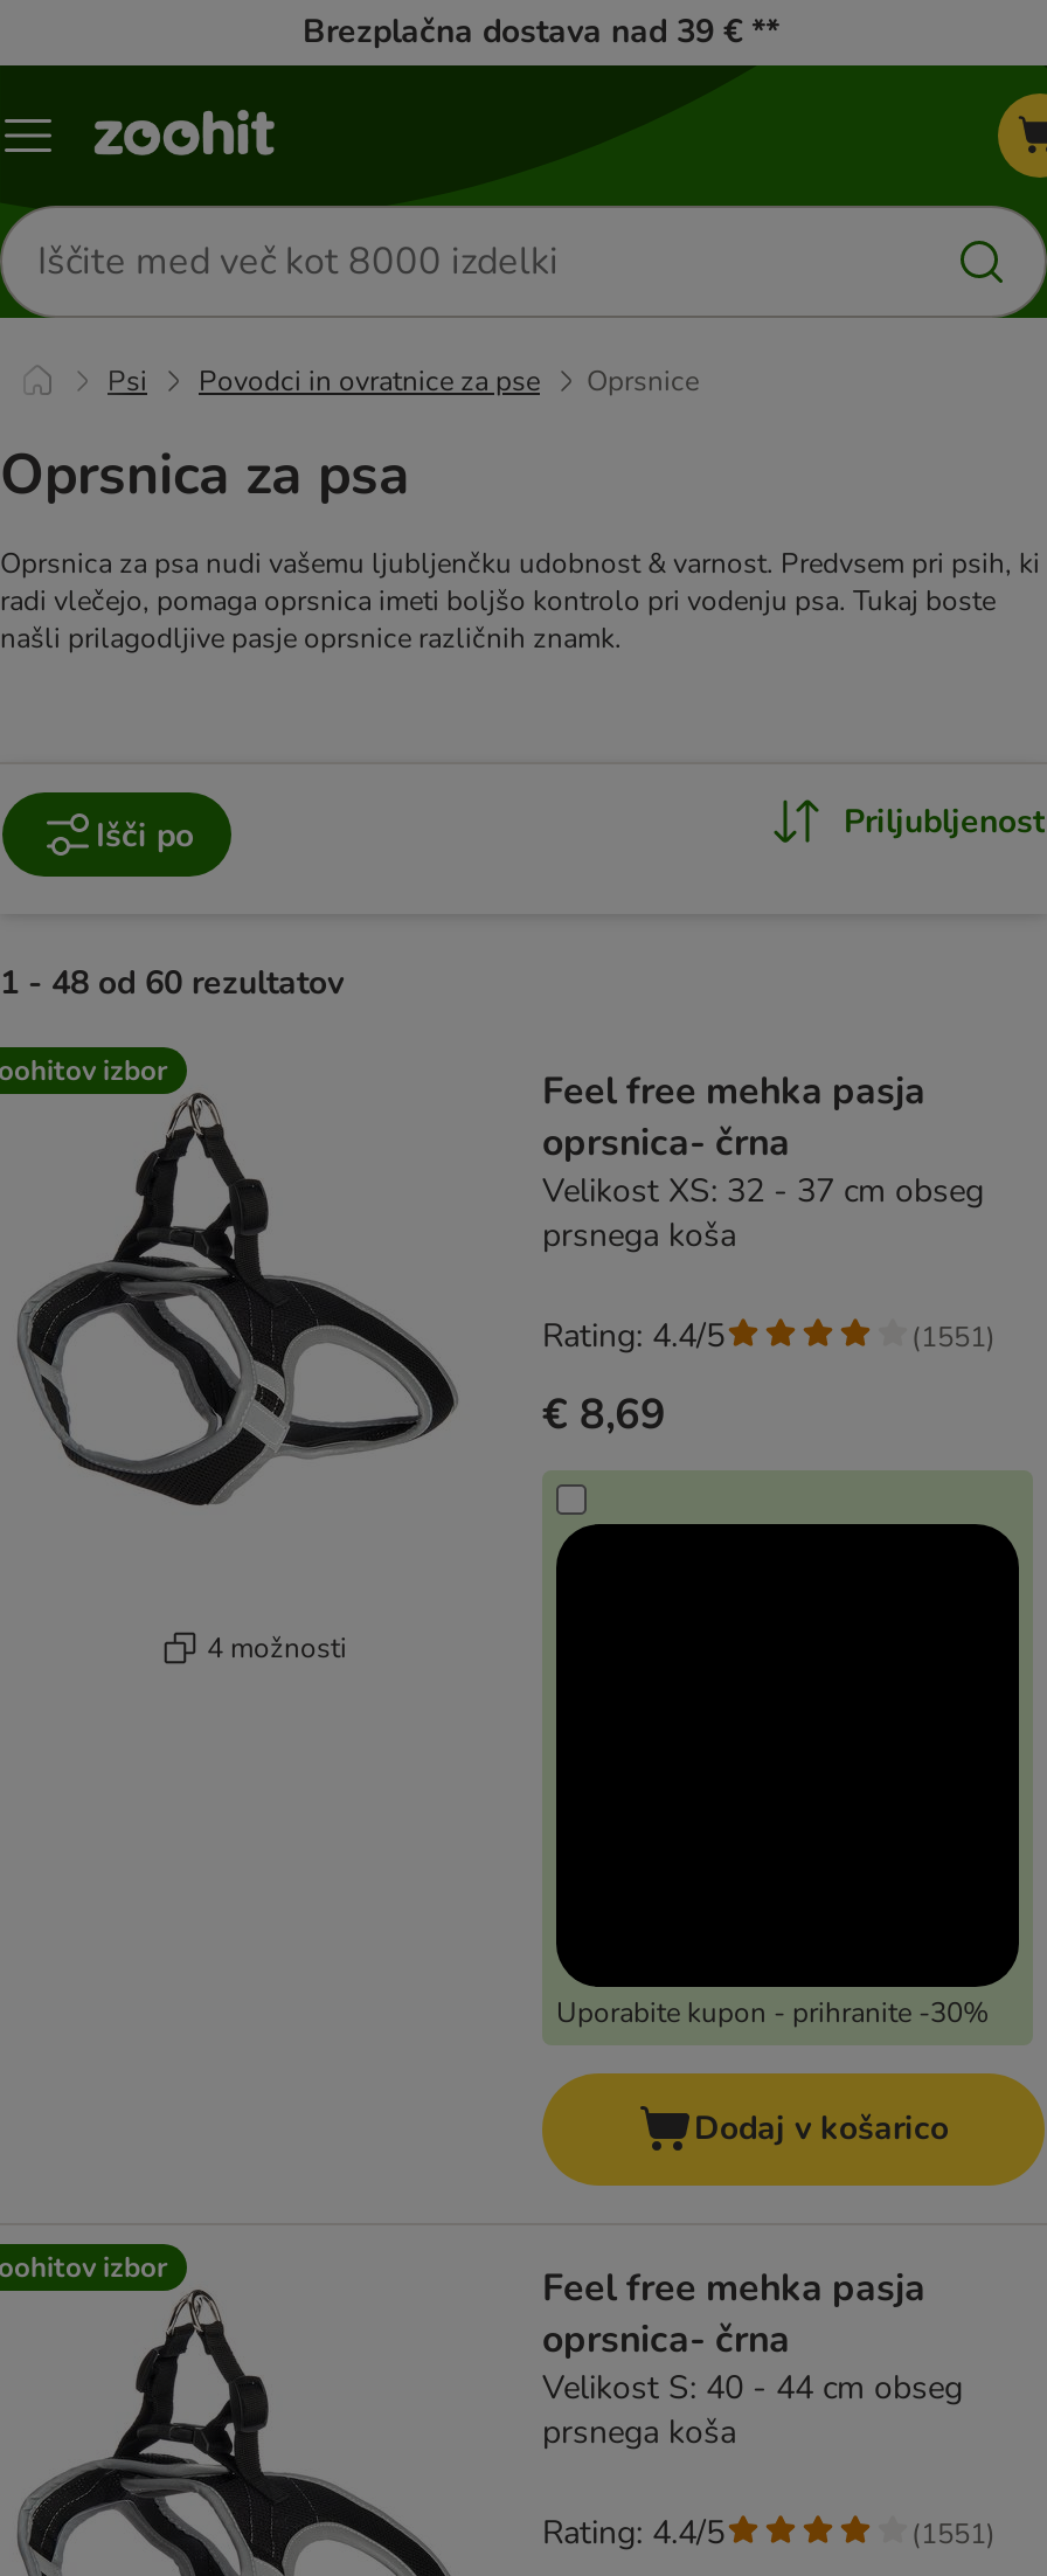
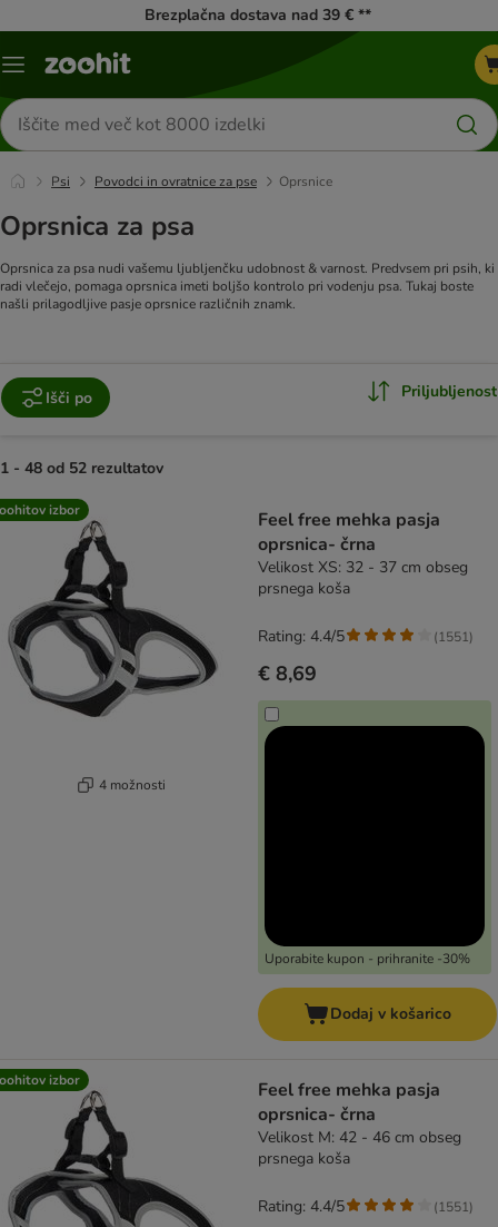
[0,961,344,1005] 1 - 48 od 60 rezultatov -> [0,458,163,479] 1 - 48 od 52 rezultatov
[542,2366,963,2410] Velikost S: 40 - 44 cm obseg -> [258,1127,461,1148] Velikost M: 42 - 46 cm obseg

